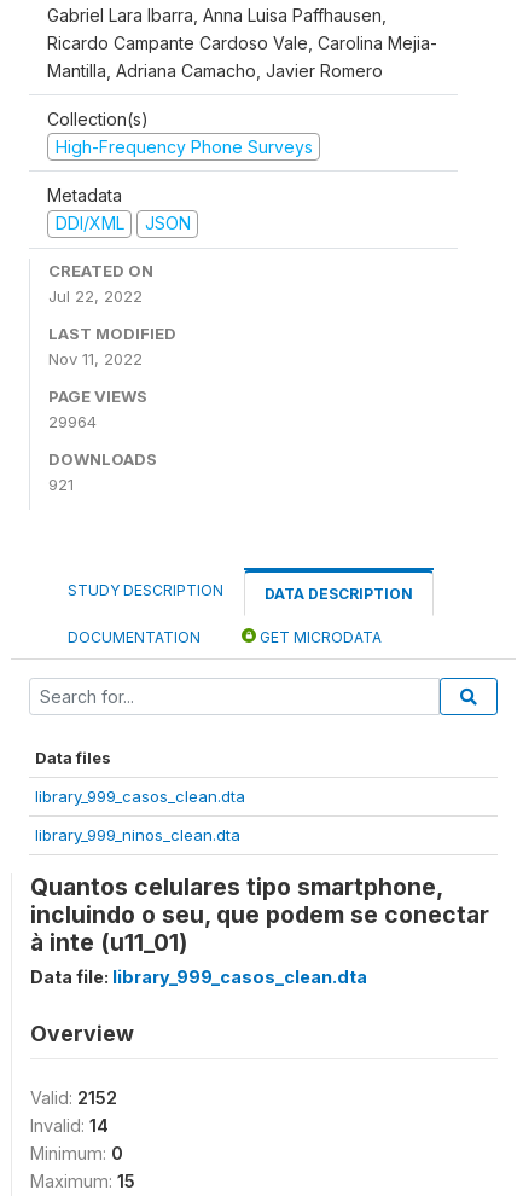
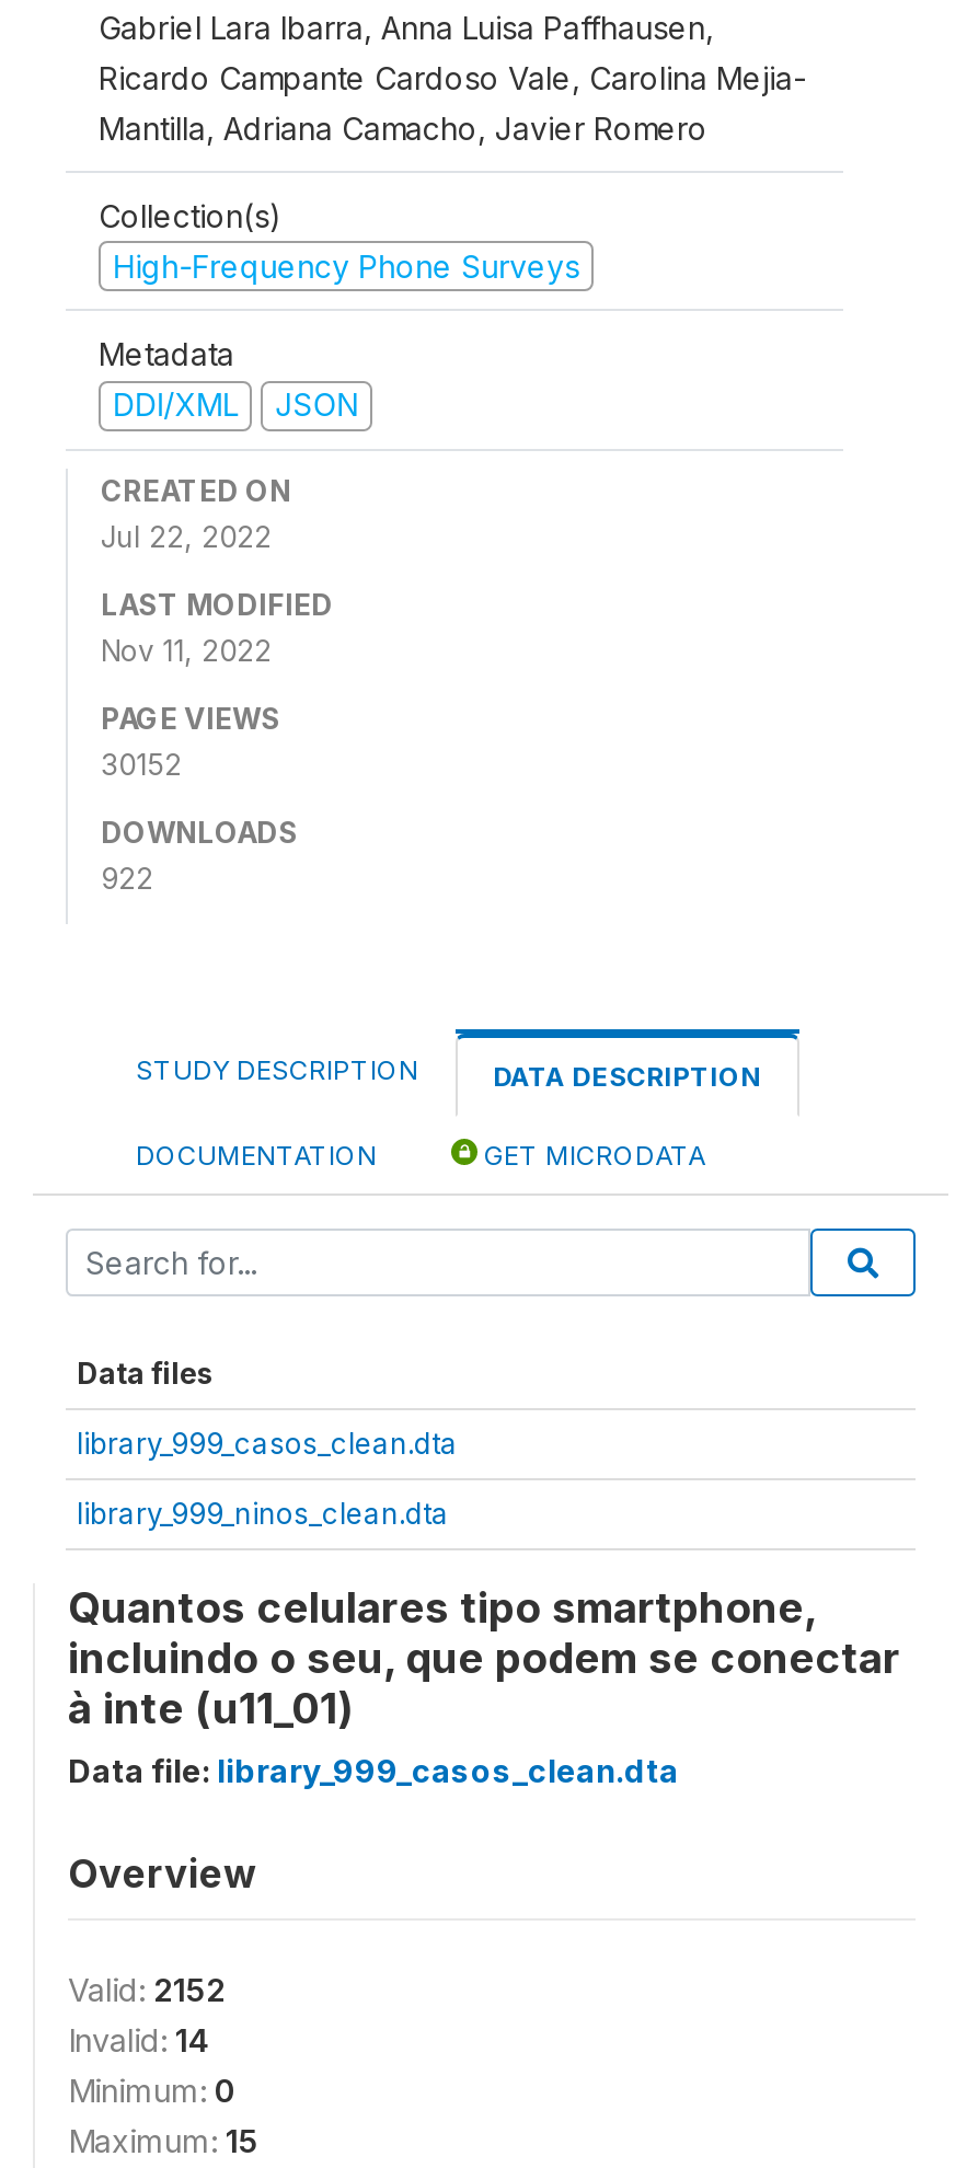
[48,411,97,431] 29964 -> [101,746,182,781] 30152
[48,474,74,494] 921 -> [101,860,153,895] 922

